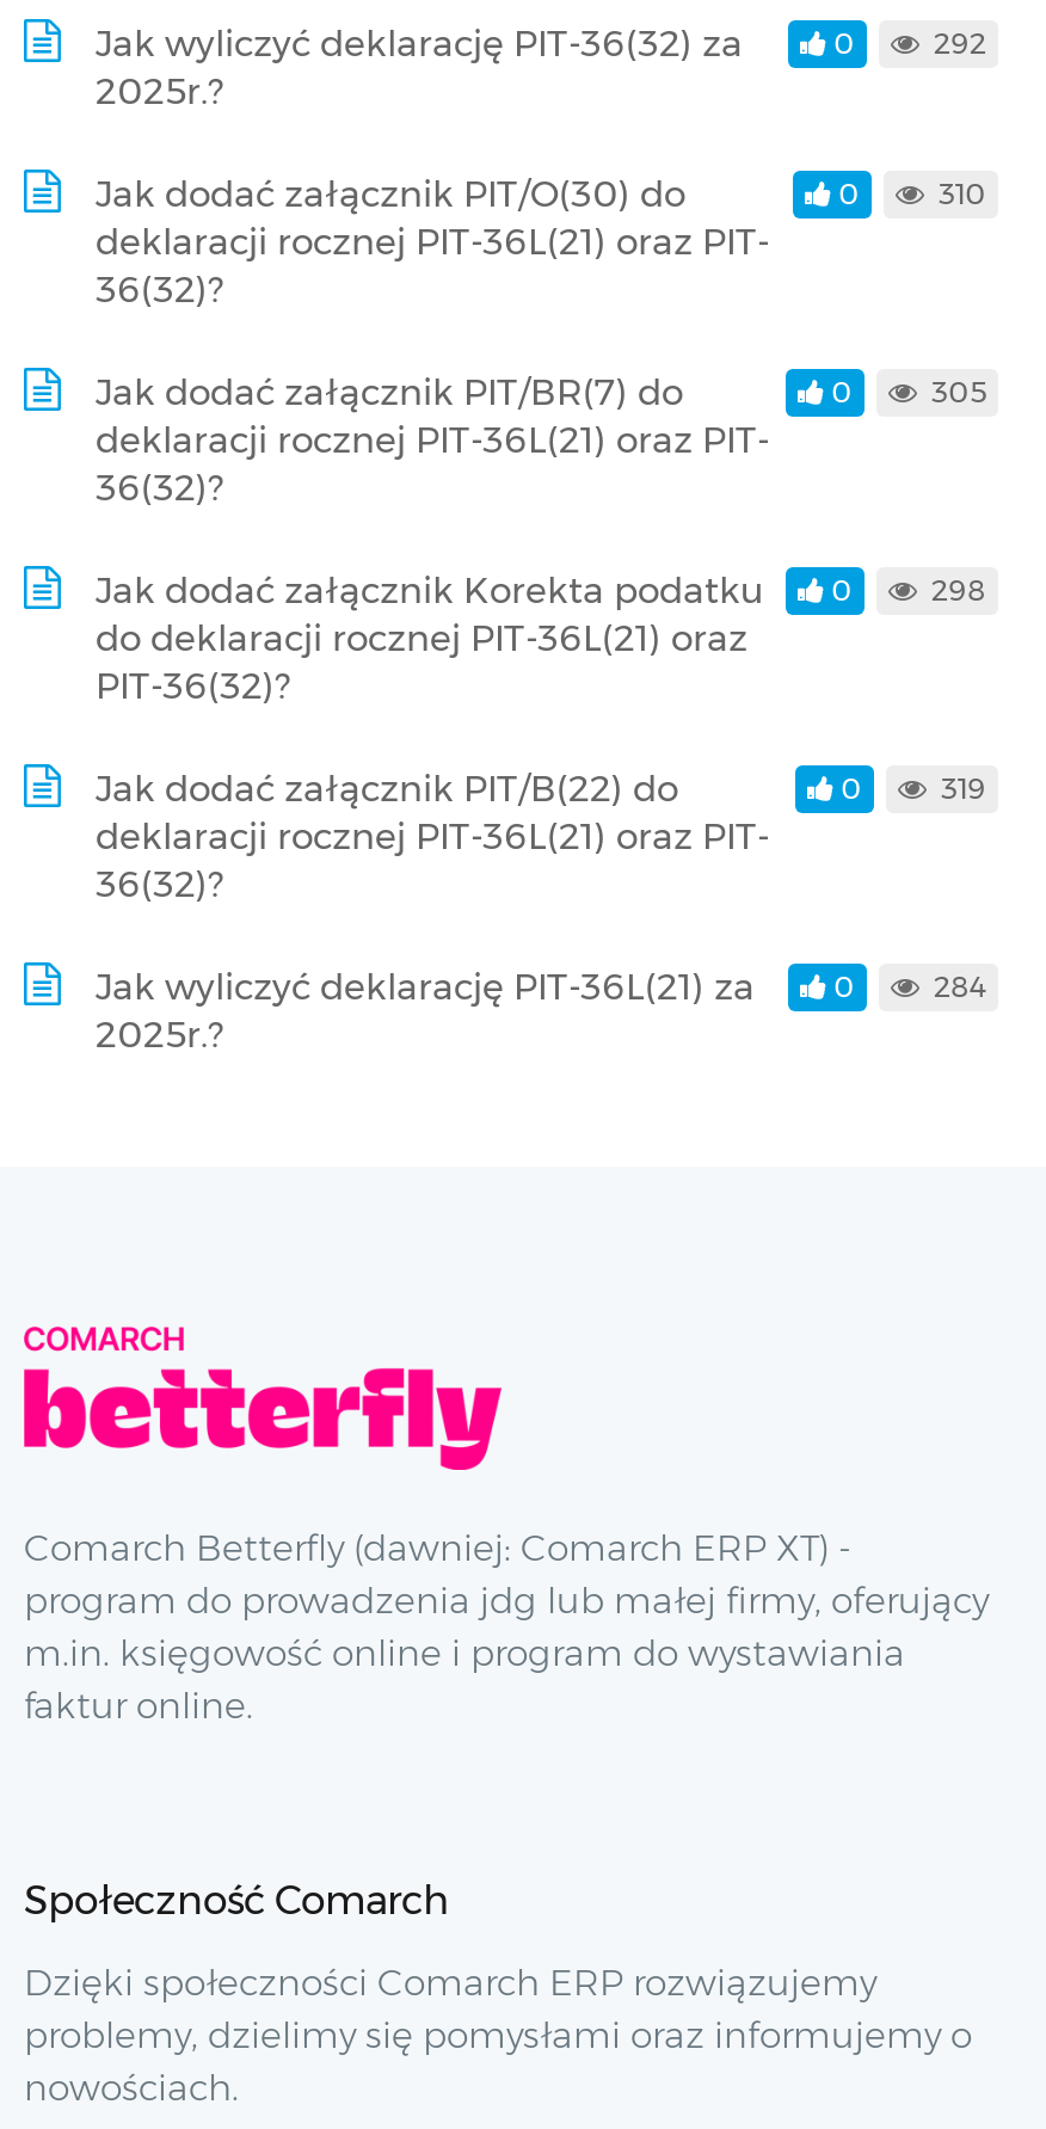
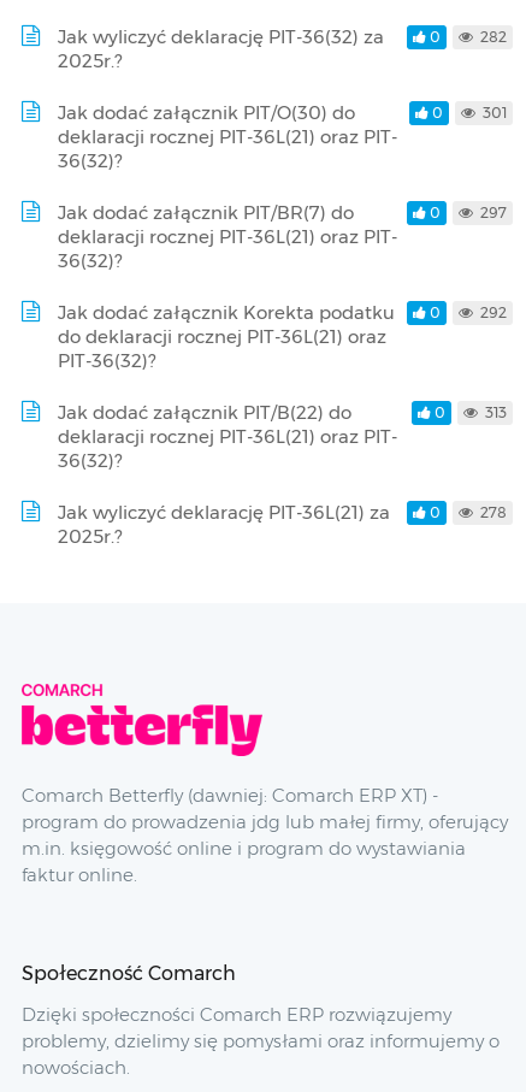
[927,26,986,61] 292 -> [477,28,507,46] 282
[931,176,986,212] 310 -> [479,104,507,122] 301
[924,374,986,410] 305 -> [477,204,507,222] 297
[924,572,986,608] 298 -> [477,304,507,322] 292
[934,771,986,806] 319 -> [481,404,507,422] 313
[927,969,986,1005] 284 -> [477,503,507,522] 278

